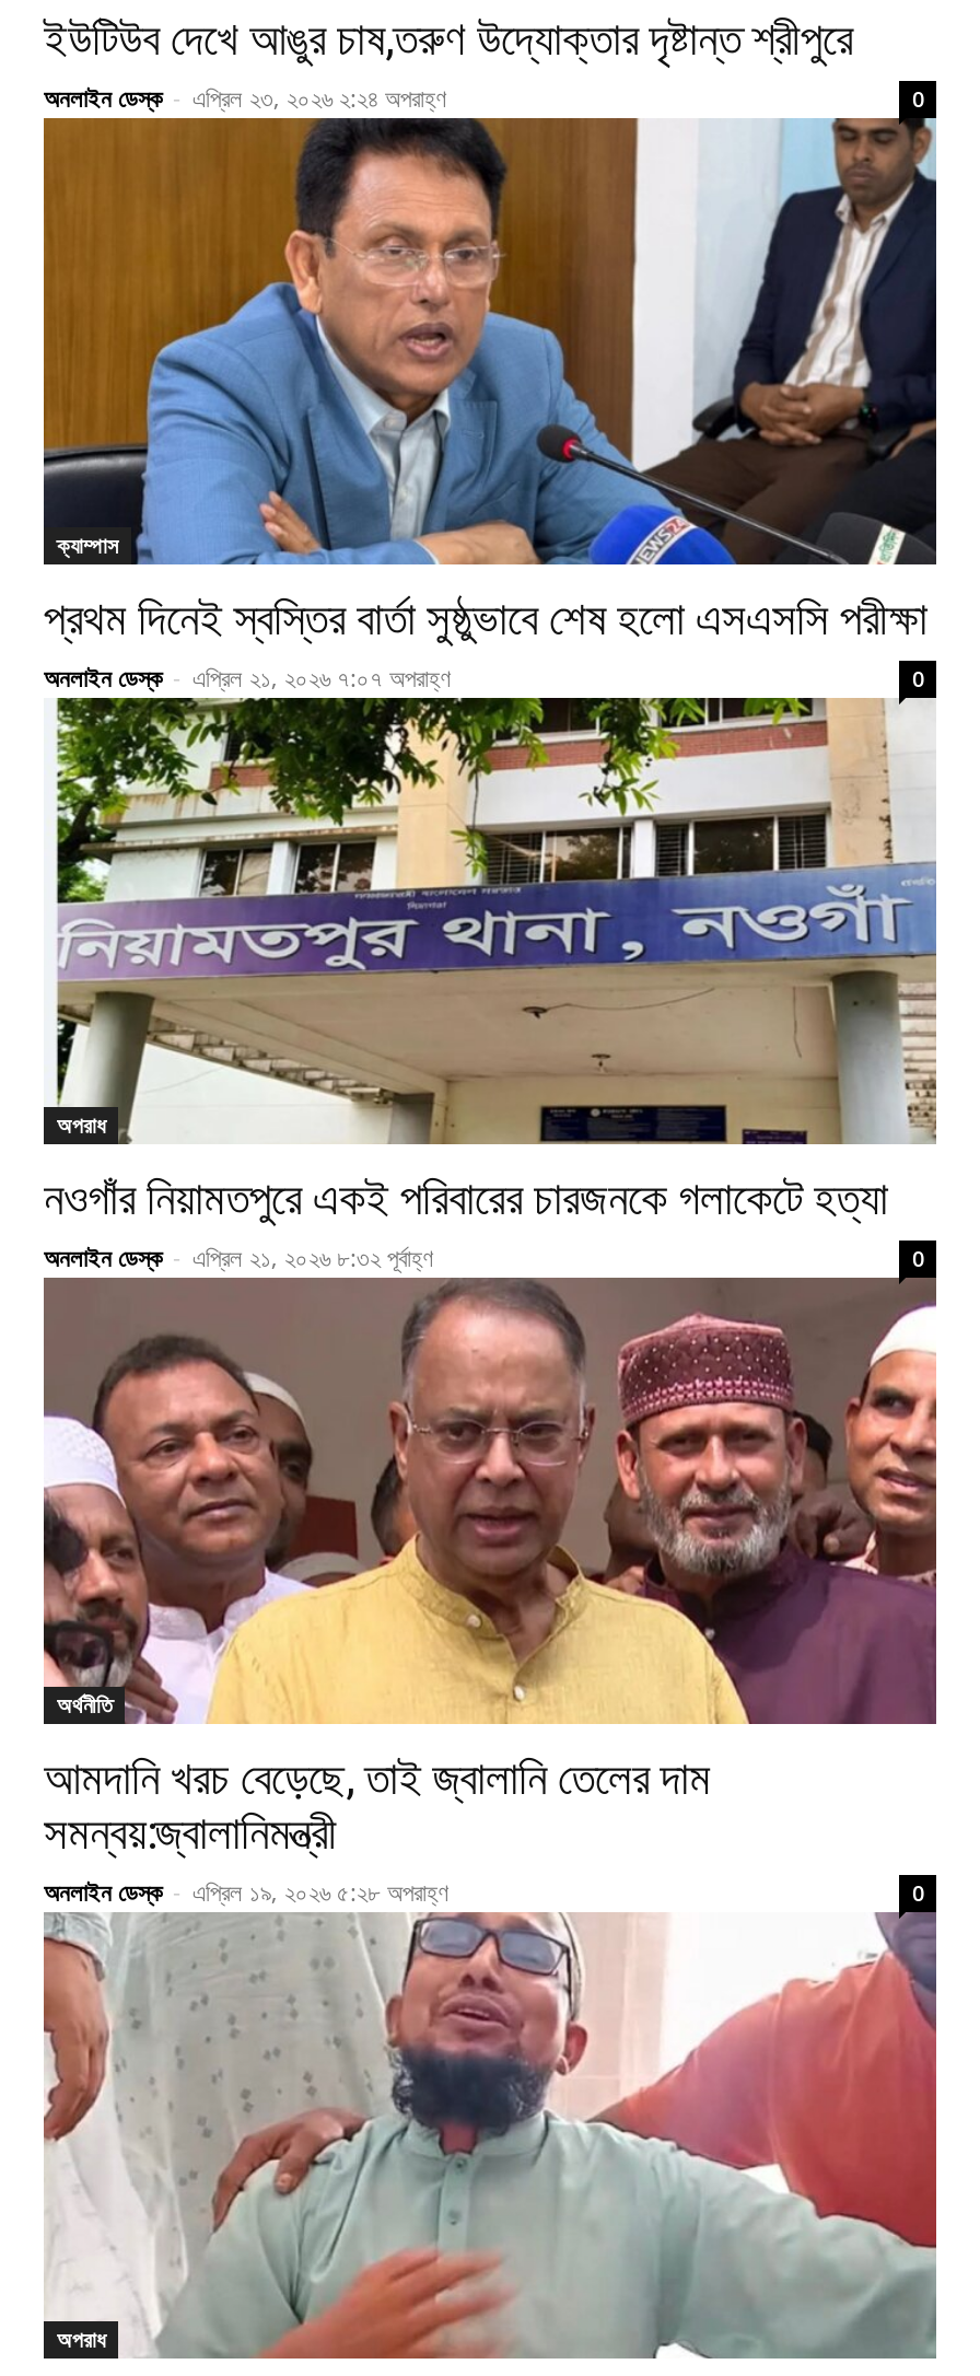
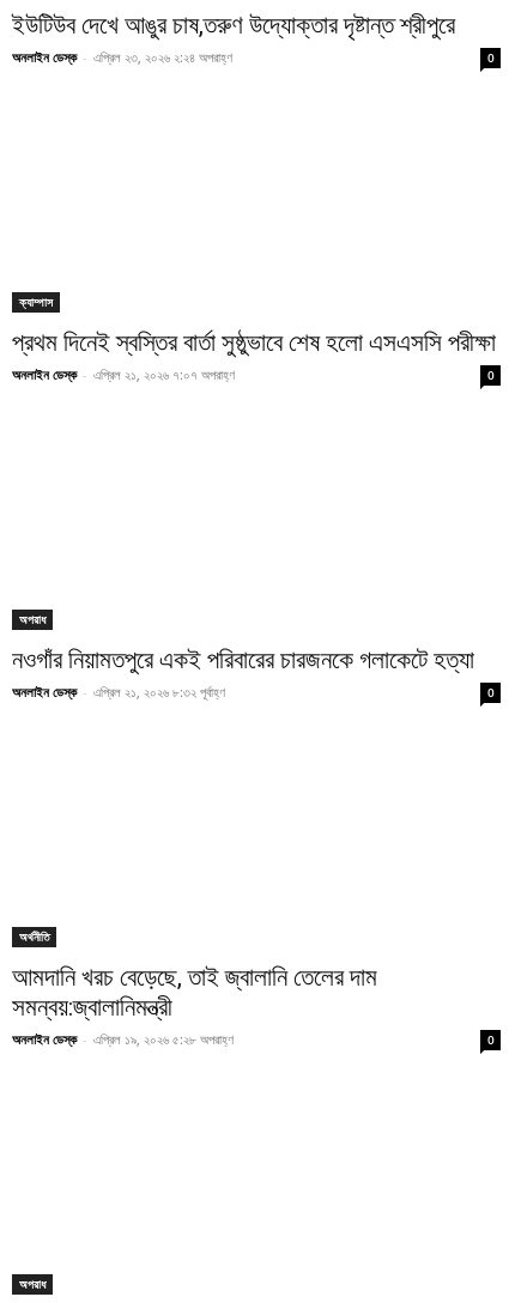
[42,116,938,567] [image] -> none
[55,696,938,1146] [image] -> none
[42,1276,938,1726] [image] -> none
[42,1910,938,2361] [image] -> none

